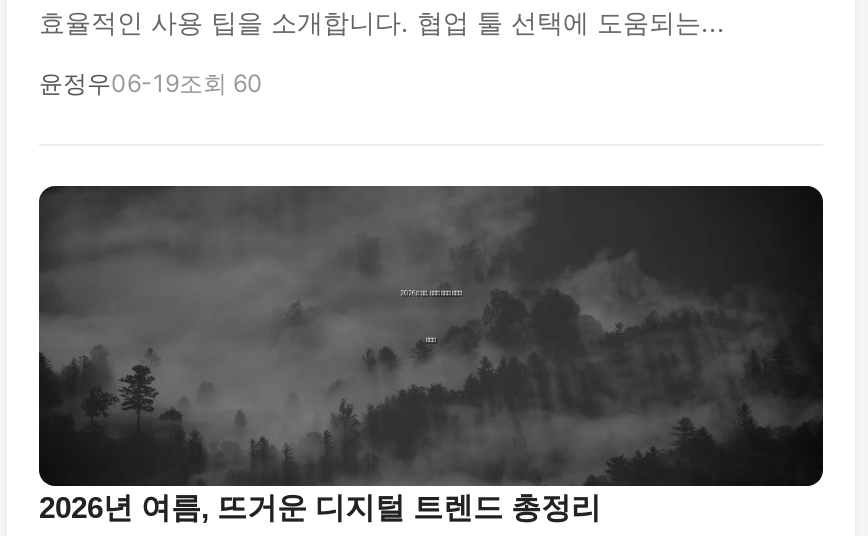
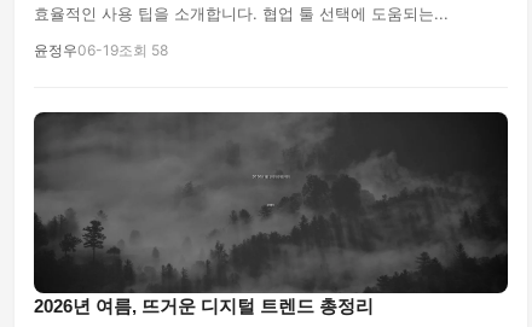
[39,68,263,98] 윤정우06-19조회 60 -> [34,41,168,59] 윤정우06-19조회 58

